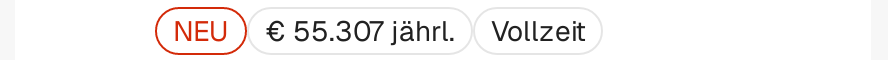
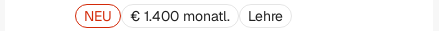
[265,13,585,49] € 55.307 jährl. | Vollzeit -> [130,7,283,25] € 1.400 monatl. | Lehre

